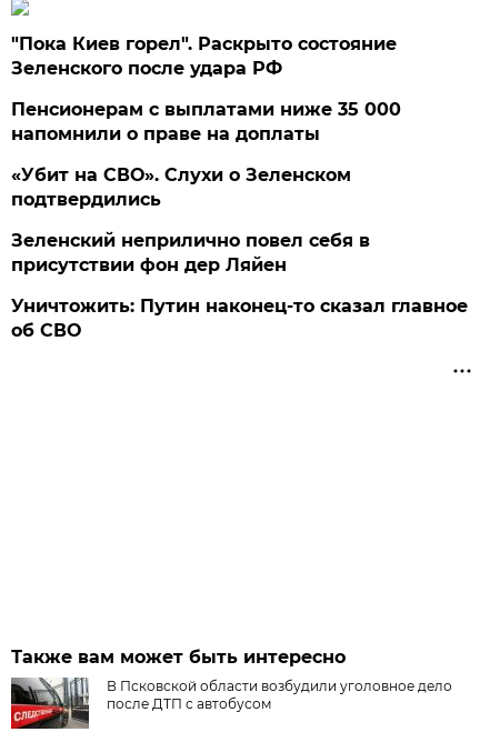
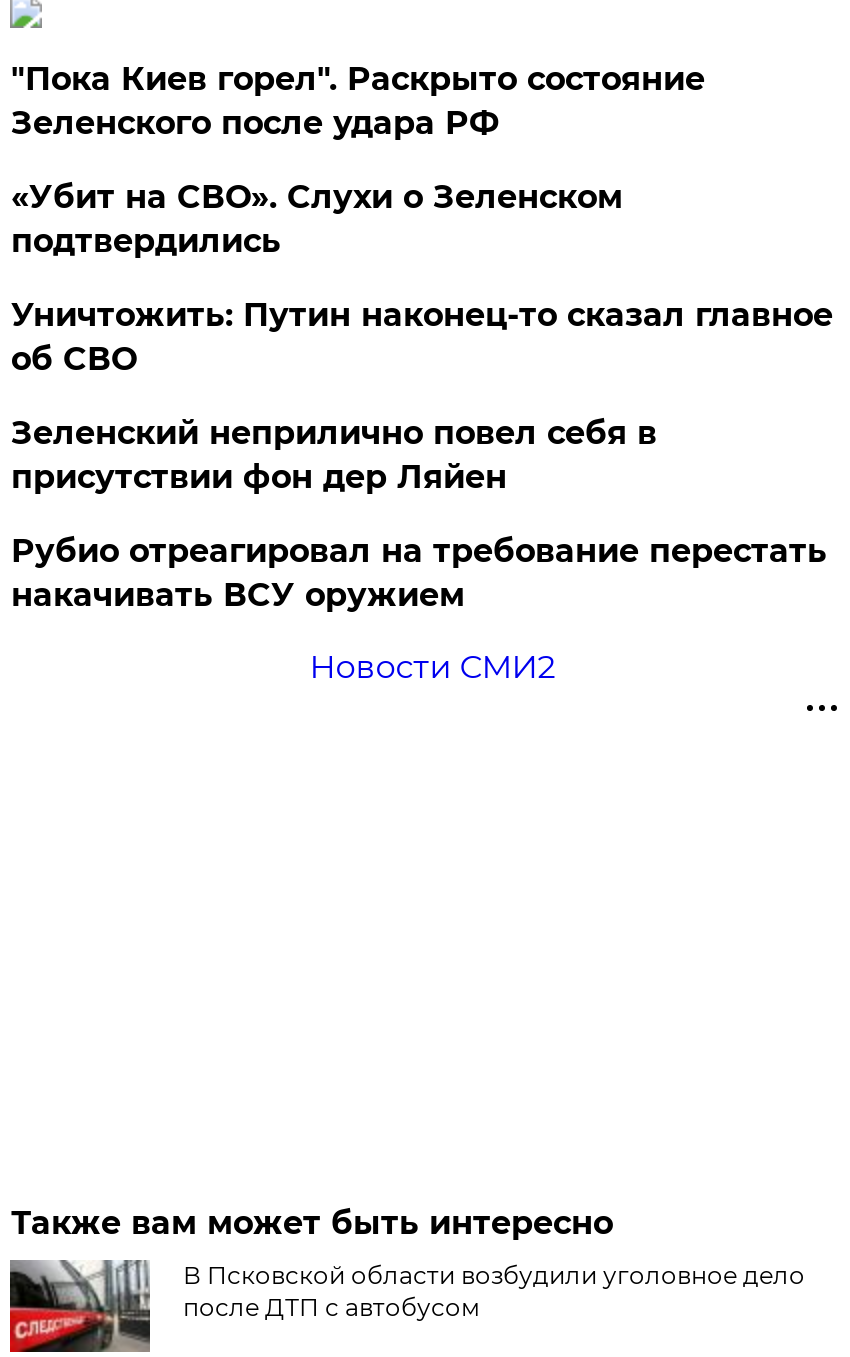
[12,99,402,144] Пенсионерам с выплатами ниже 35 000 | напомнили о праве на доплаты -> none
moved [12,164,352,210] -> [11,178,623,260]: «Убит на СВО». Слухи о Зеленском | подтвердились
none -> [11,532,827,686] Рубио отреагировал на требование перестать | накачивать ВСУ оружием | Новости СМИ2
moved [12,295,468,341] -> [11,296,833,378]: Уничтожить: Путин наконец-то сказал главное | об СВО

